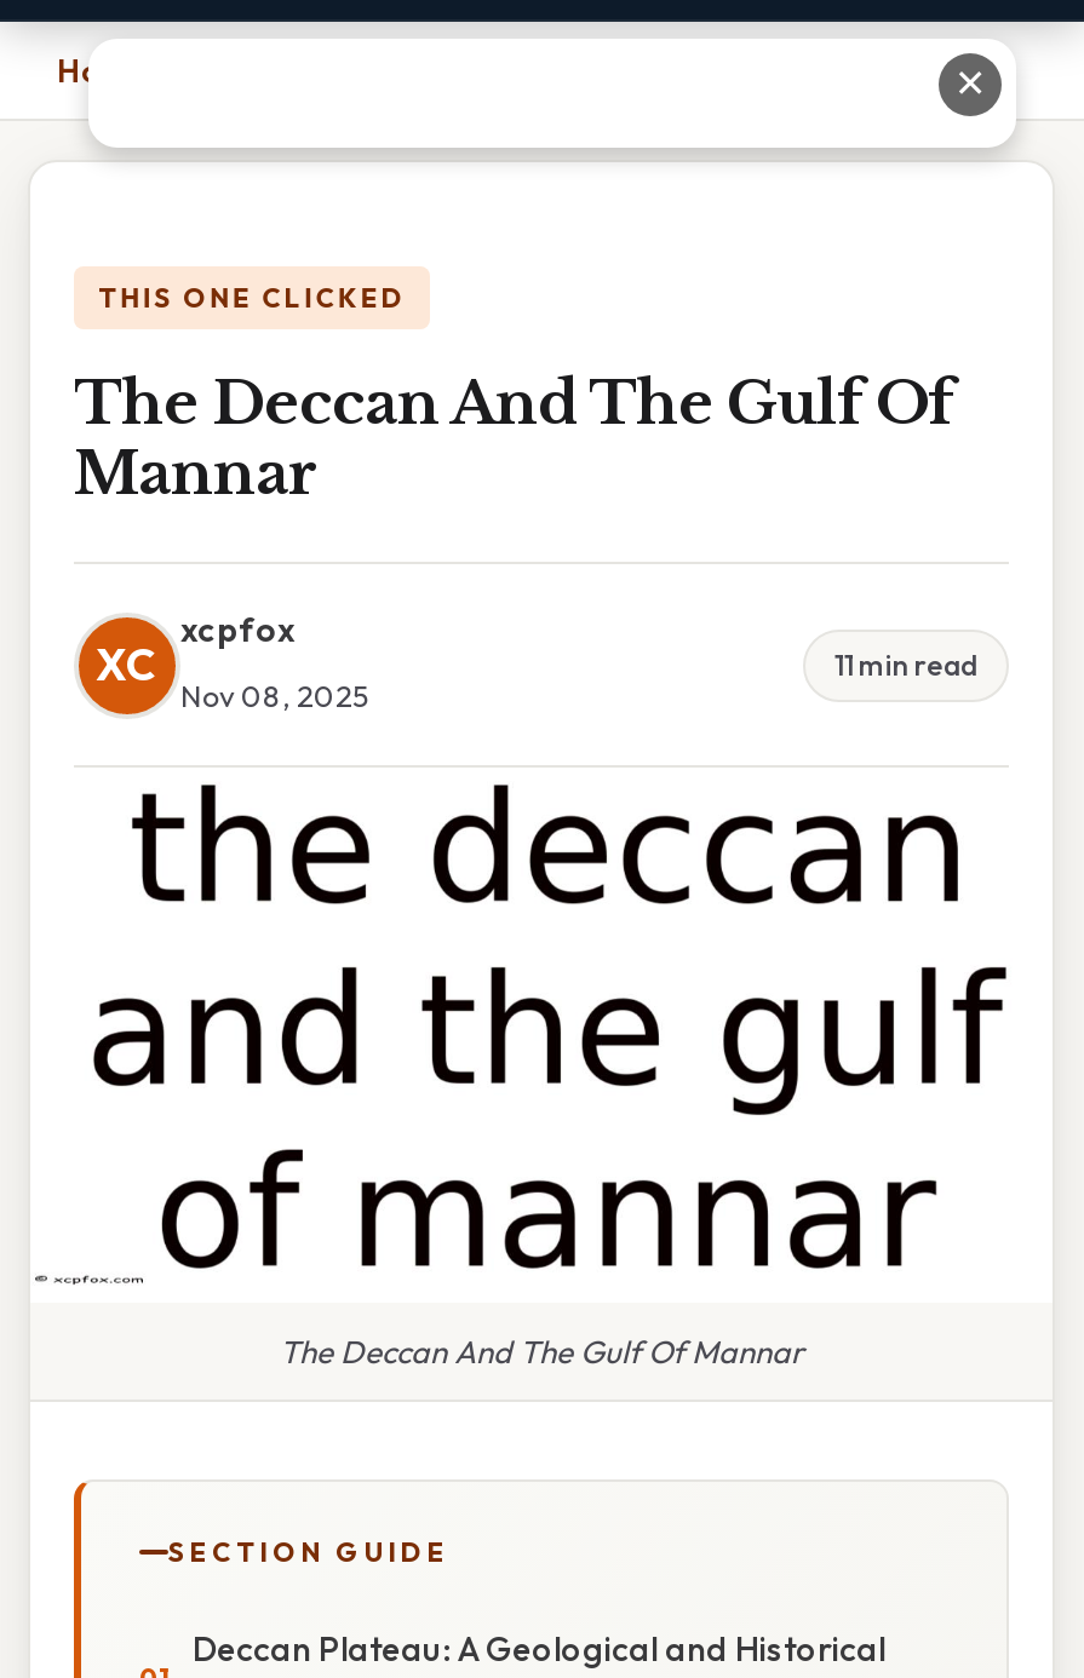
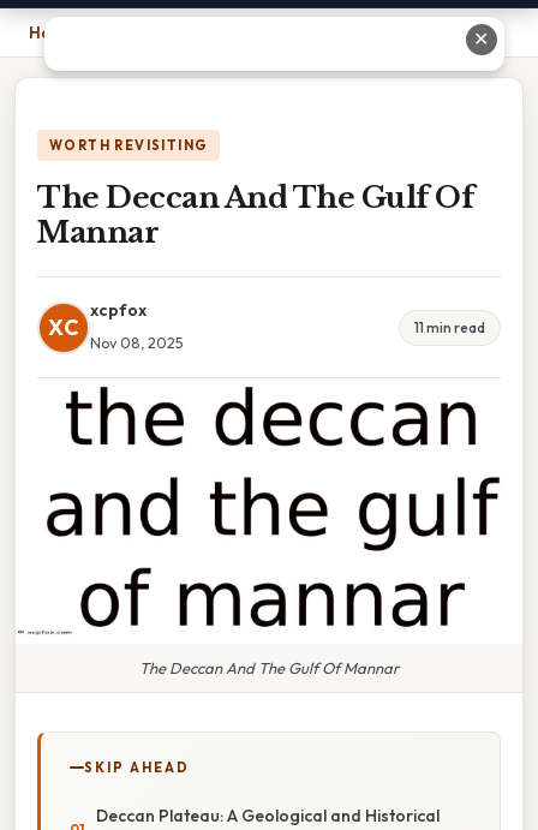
[98,281,407,315] THIS ONE CLICKED -> [49,137,208,154] WORTH REVISITING
[168,1535,449,1569] SECTION GUIDE -> [84,759,190,776] SKIP AHEAD

